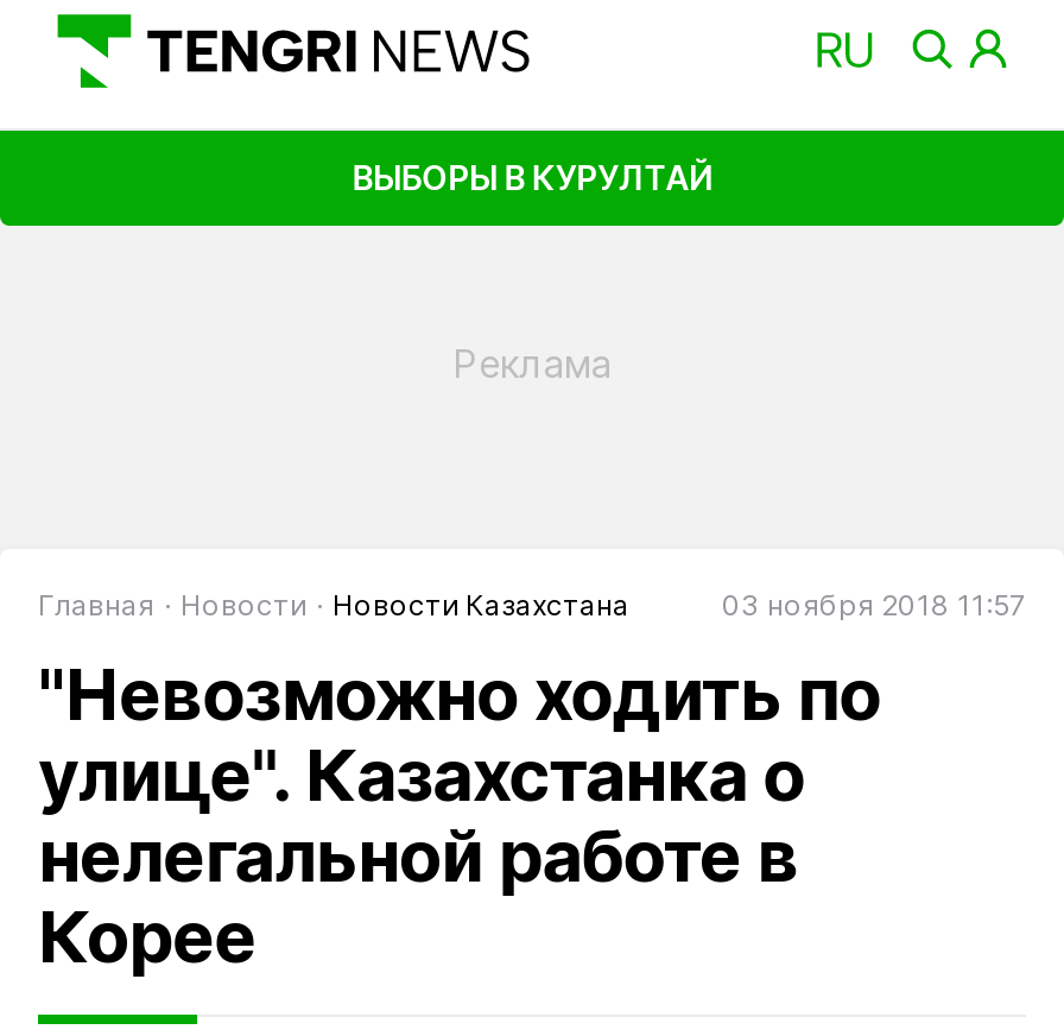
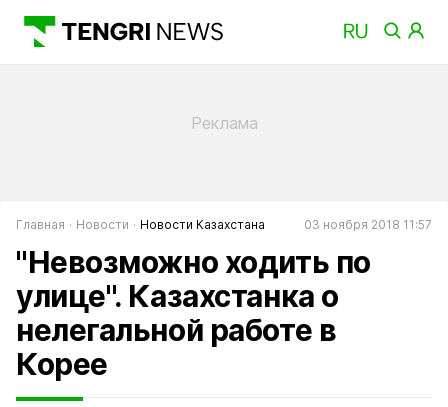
[352,156,712,197] ВЫБОРЫ В КУРУЛТАЙ -> none

